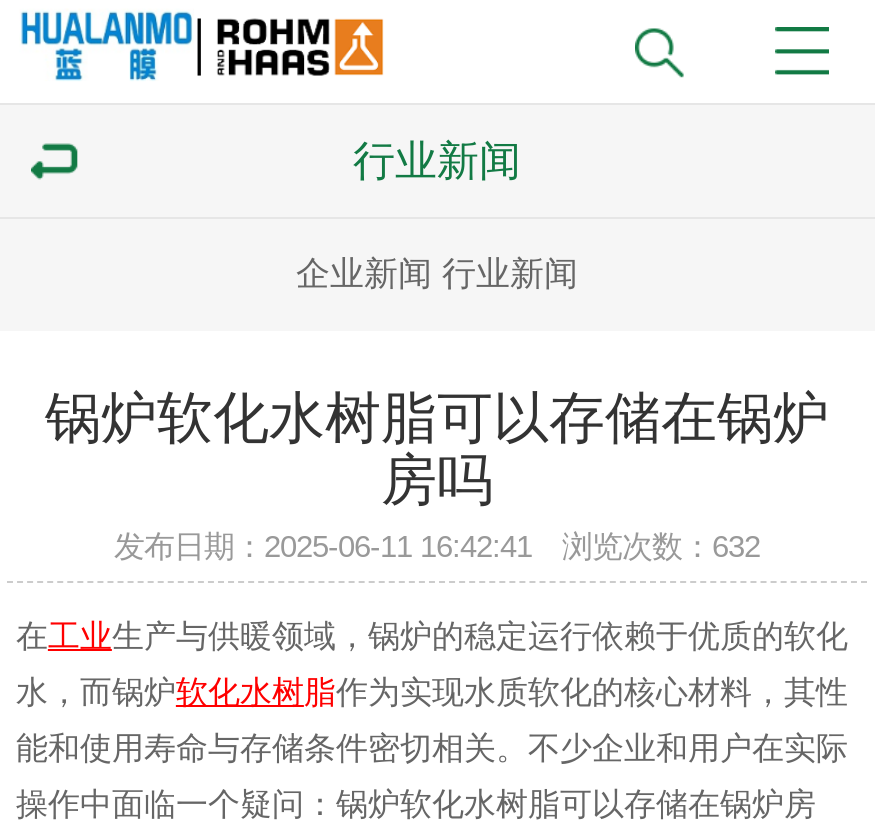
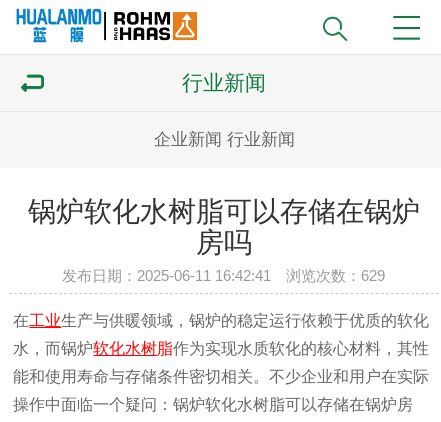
[114,529,760,563] 发布日期：2025-06-11 16:42:41 浏览次数：632 -> [62,267,385,284] 发布日期：2025-06-11 16:42:41 浏览次数：629

